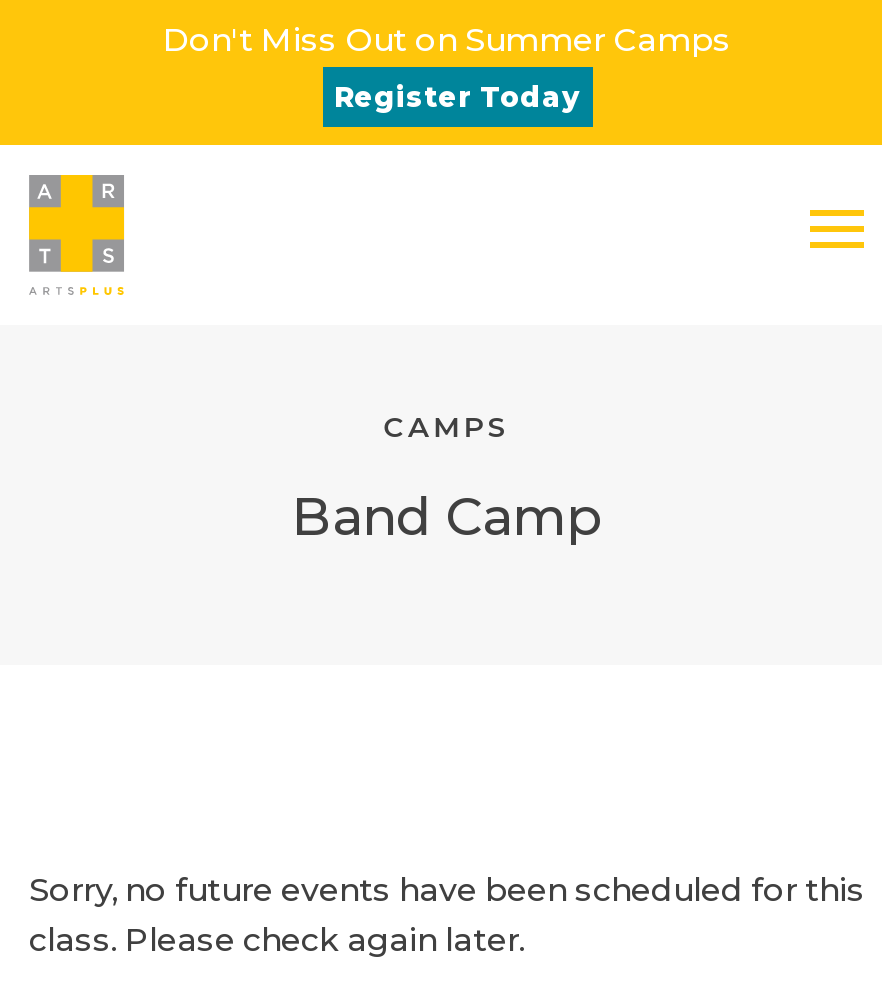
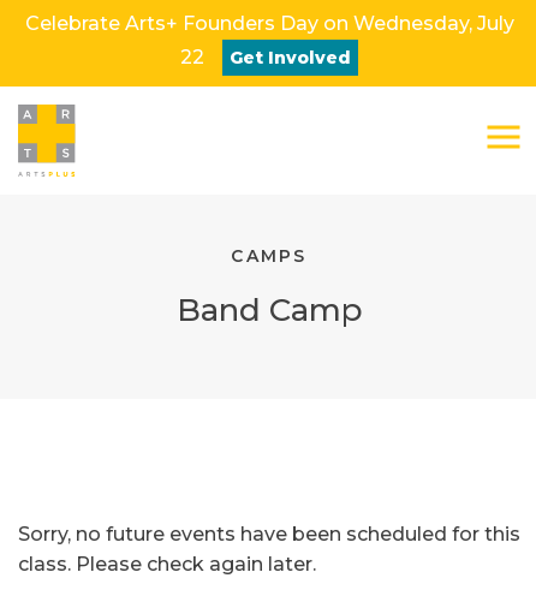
[163,21,731,59] Don't Miss Out on Summer Camps -> [25,12,514,35] Celebrate Arts+ Founders Day on Wednesday, July
[334,79,580,115] Register Today -> [180,46,350,68] 22 | Get Involved

